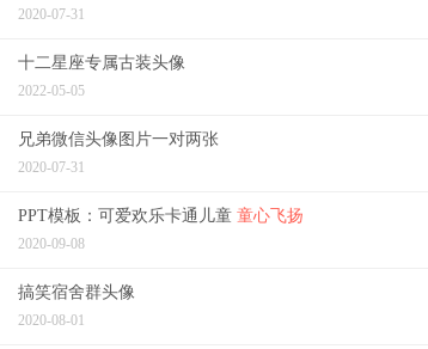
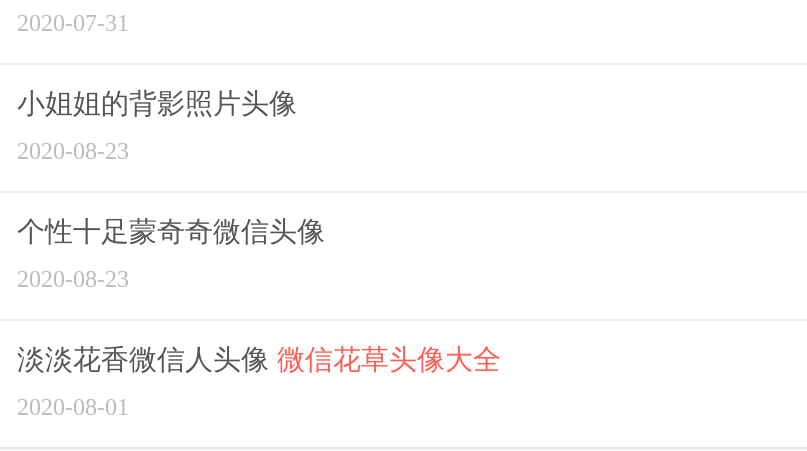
[18,54,304,301] 十二星座专属古装头像 | 2022-05-05 | 兄弟微信头像图片一对两张 | 2020-07-31 | PPT模板：可爱欢乐卡通儿童童心飞扬 | 2020-09-08 | 搞笑宿舍群头像 -> [17,89,501,375] 小姐姐的背影照片头像 | 2020-08-23 | 个性十足蒙奇奇微信头像 | 2020-08-23 | 淡淡花香微信人头像微信花草头像大全

